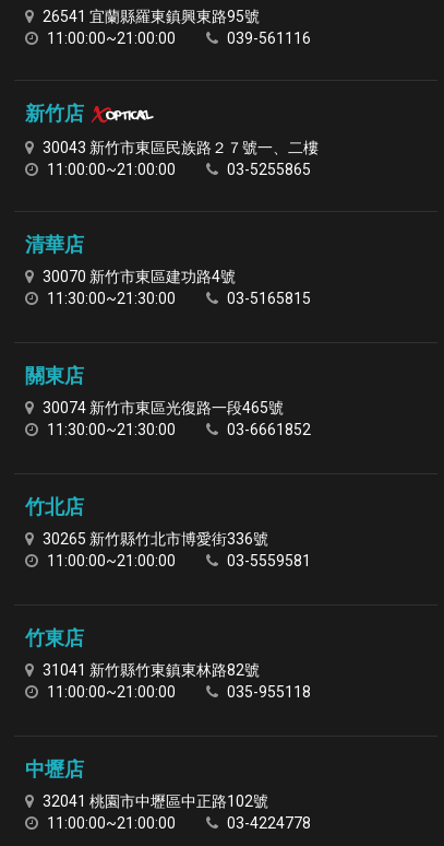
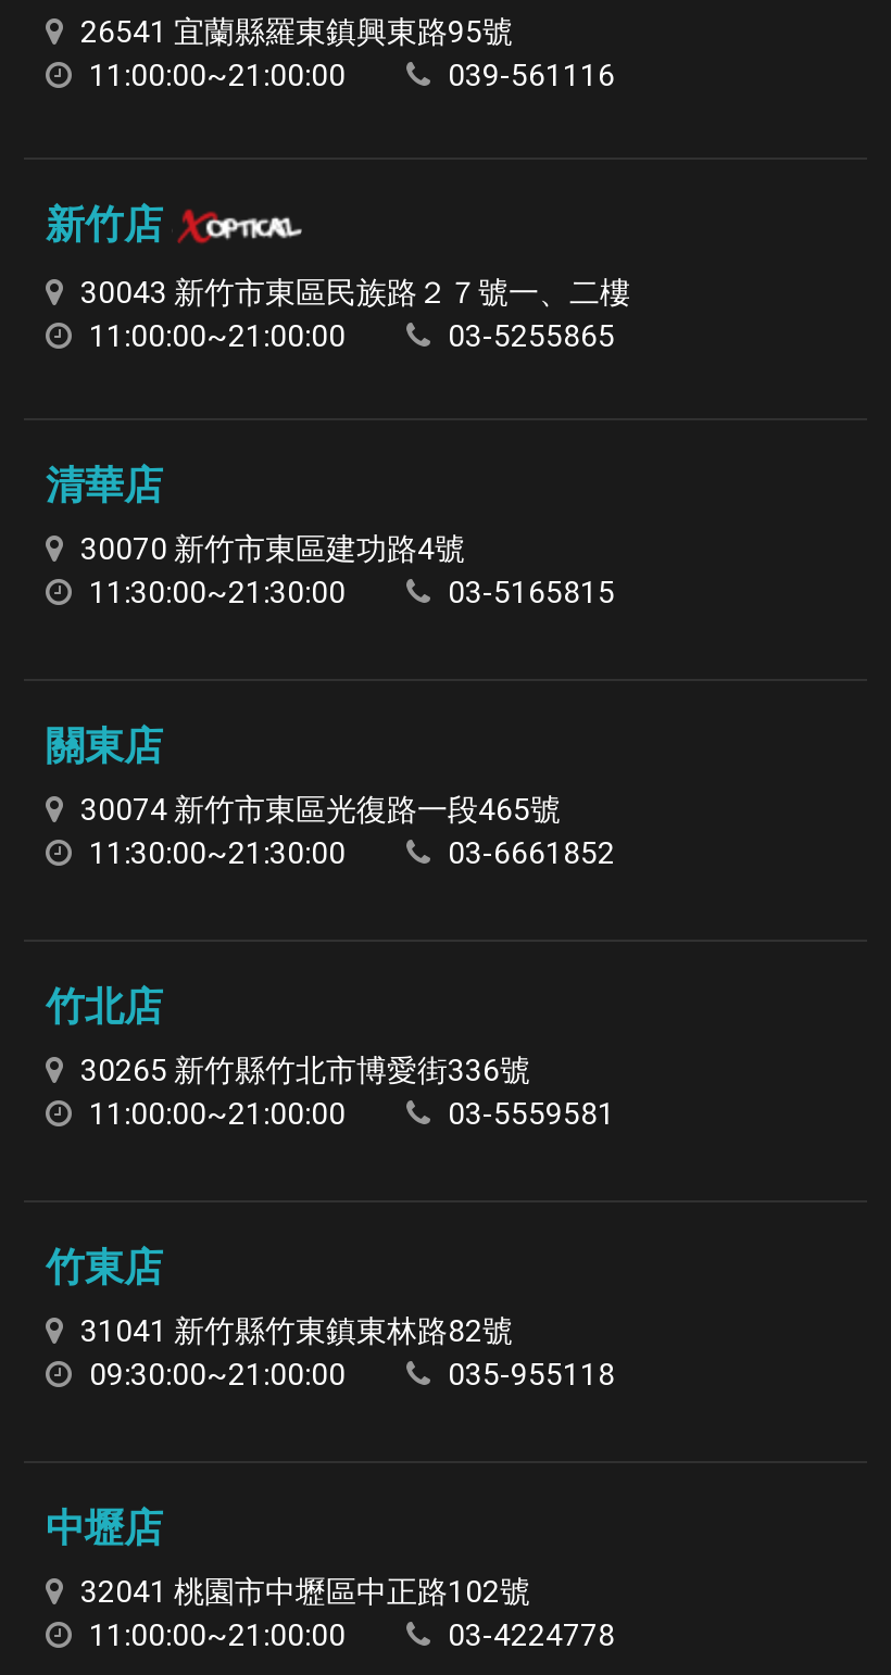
[47,683,176,701] 11:00:00~21:00:00 -> [89,1357,346,1391] 09:30:00~21:00:00

